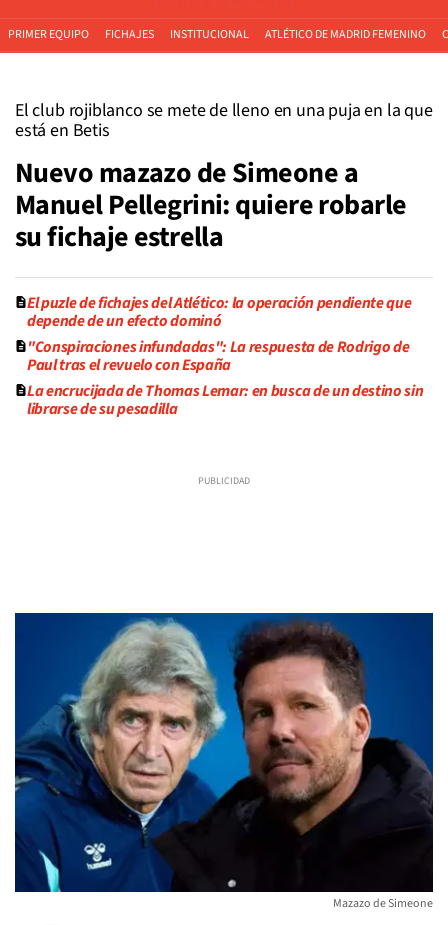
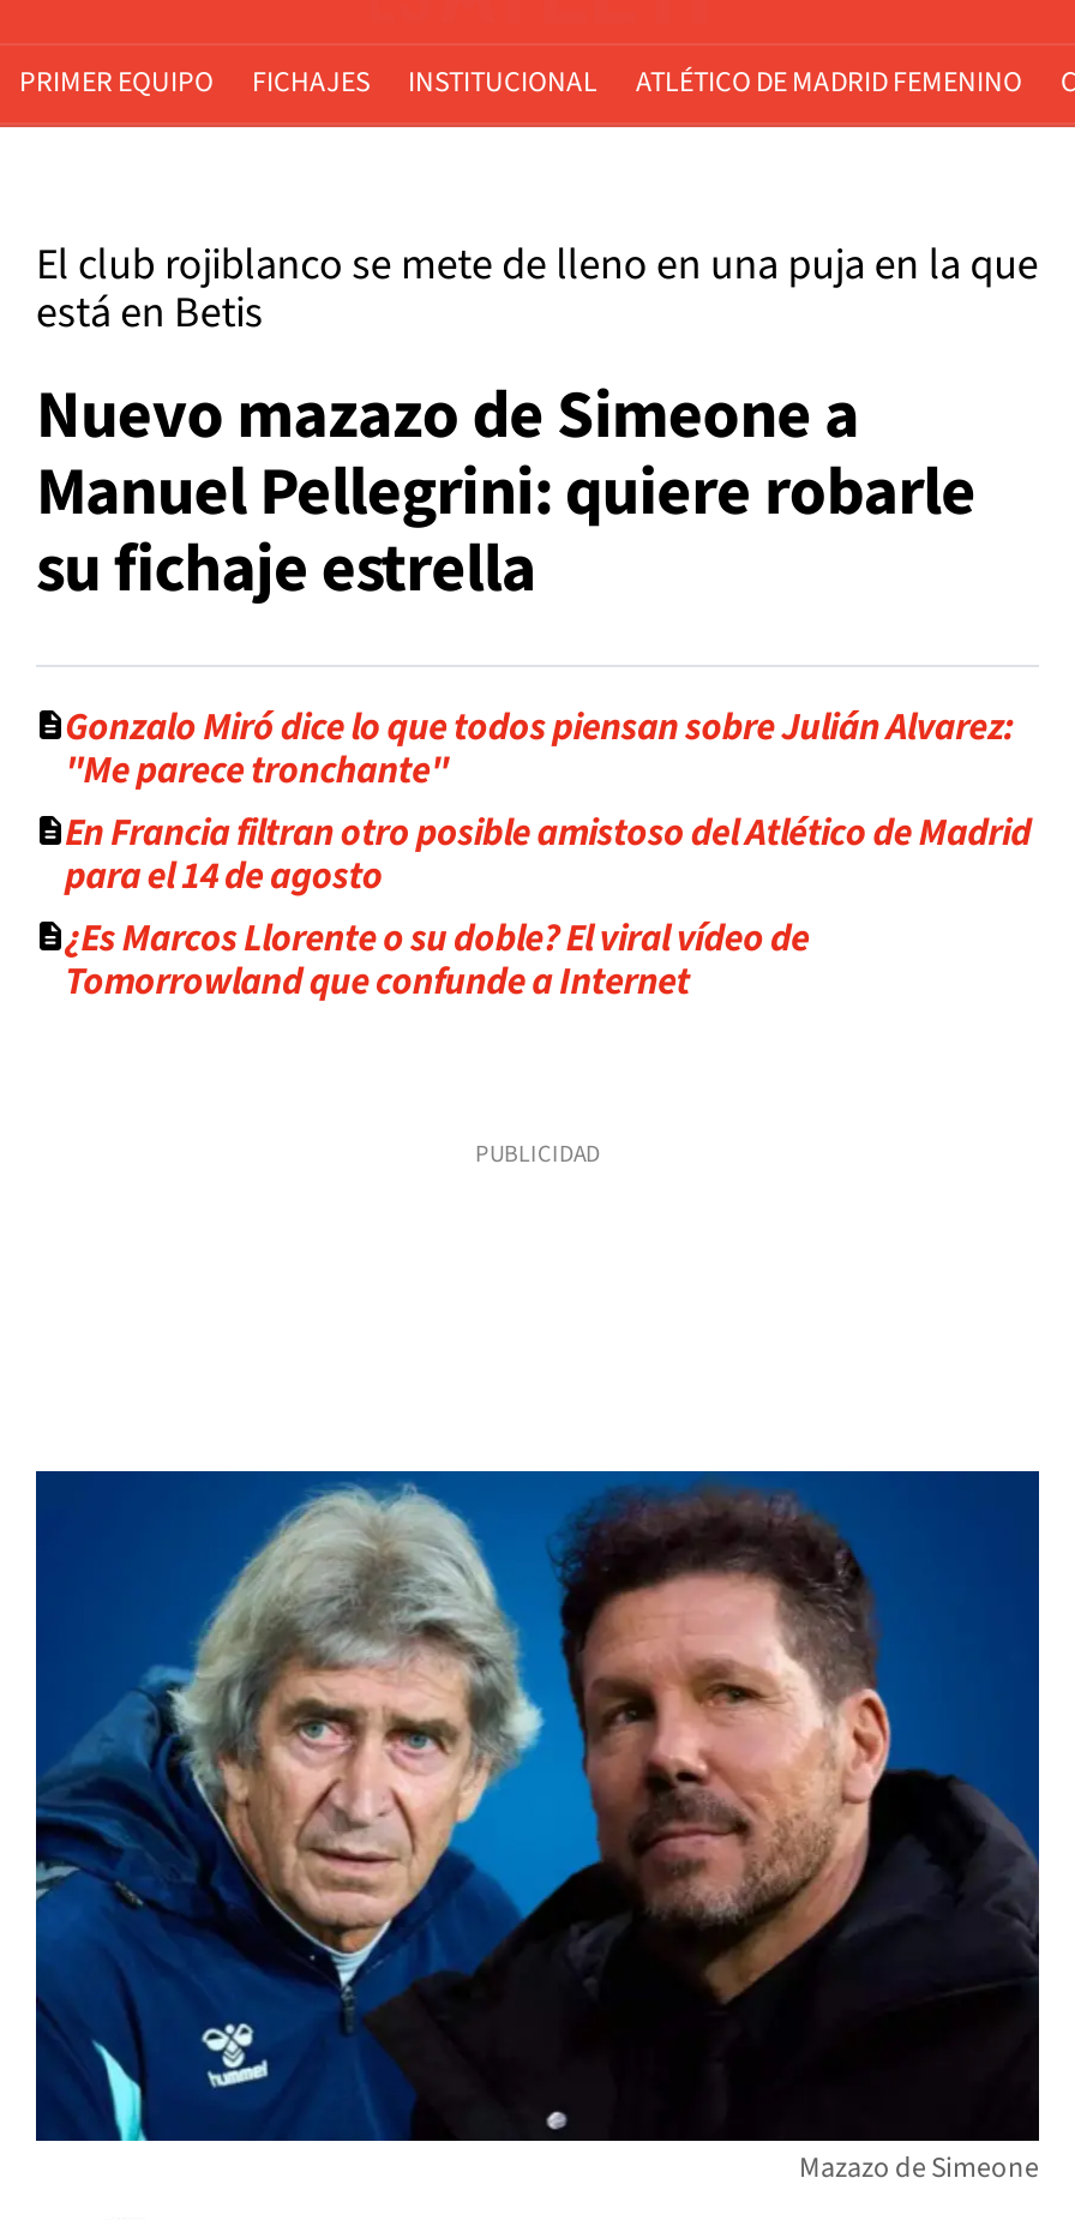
[27,292,423,420] El puzle de fichajes del Atlético: la operación pendiente que | depende de un efecto dominó | "Conspiraciones infundadas": La respuesta de Rodrigo de | Paul tras el revuelo con España | La encrucijada de Thomas Lemar: en busca de un destino sin | librarse de su pesadilla -> [65,701,1031,1008] Gonzalo Miró dice lo que todos piensan sobre Julián Alvarez: | "Me parece tronchante" | En Francia filtran otro posible amistoso del Atlético de Madrid | para el 14 de agosto | ¿Es Marcos Llorente o su doble? El viral vídeo de | Tomorrowland que confunde a Internet

